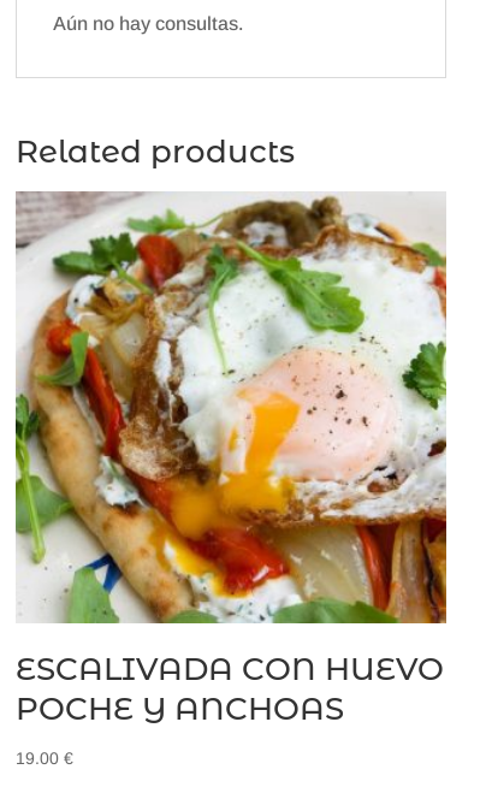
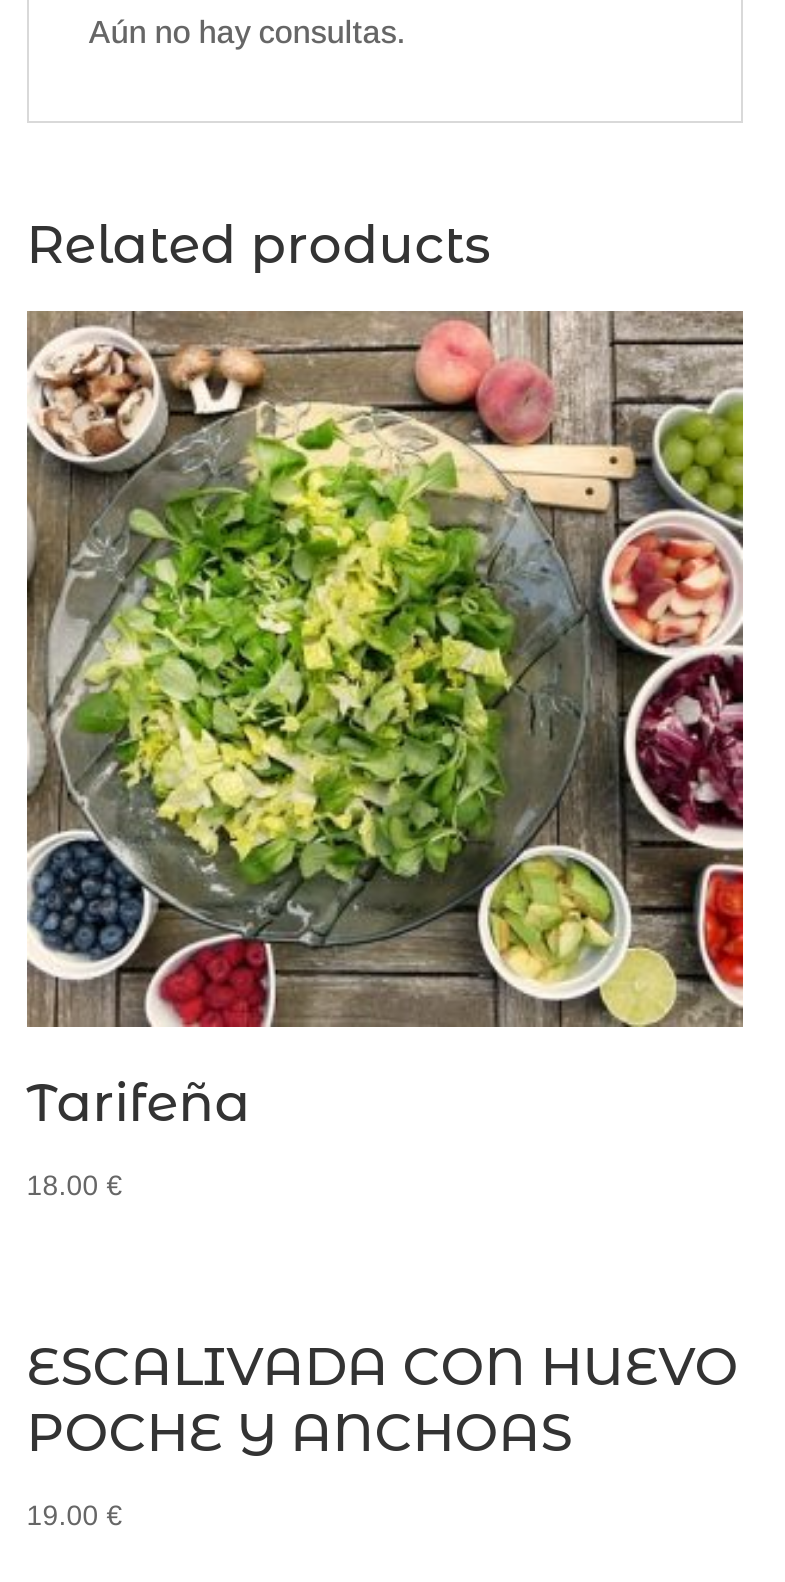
none -> [27,1071,251,1201] Tarifeña | 18.00 €
[14,193,448,625] [image] -> [25,310,745,1028] [image]

